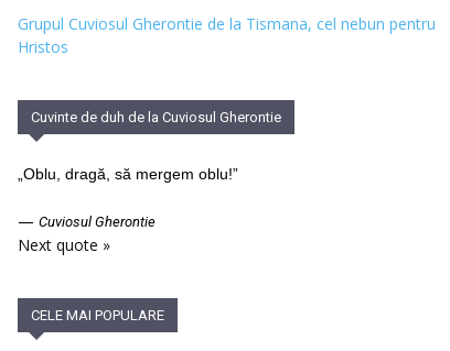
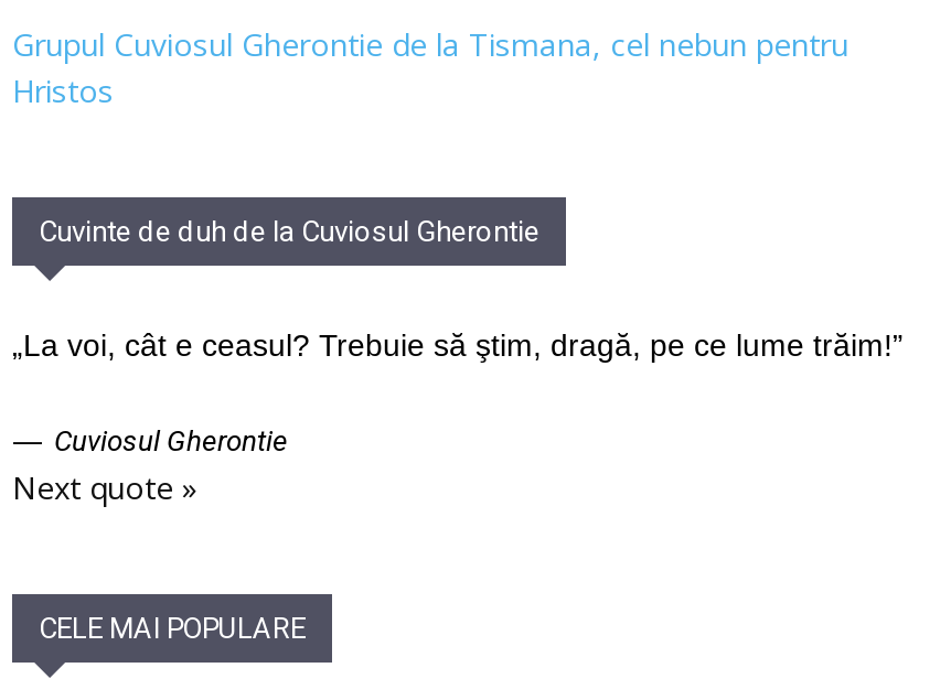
[18,165,238,183] „Oblu, dragă, să mergem oblu!” -> [12,327,904,363] „La voi, cât e ceasul? Trebuie să ştim, dragă, pe ce lume trăim!”

